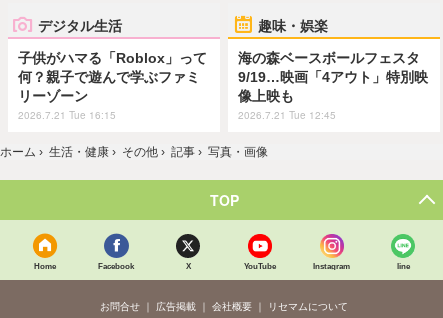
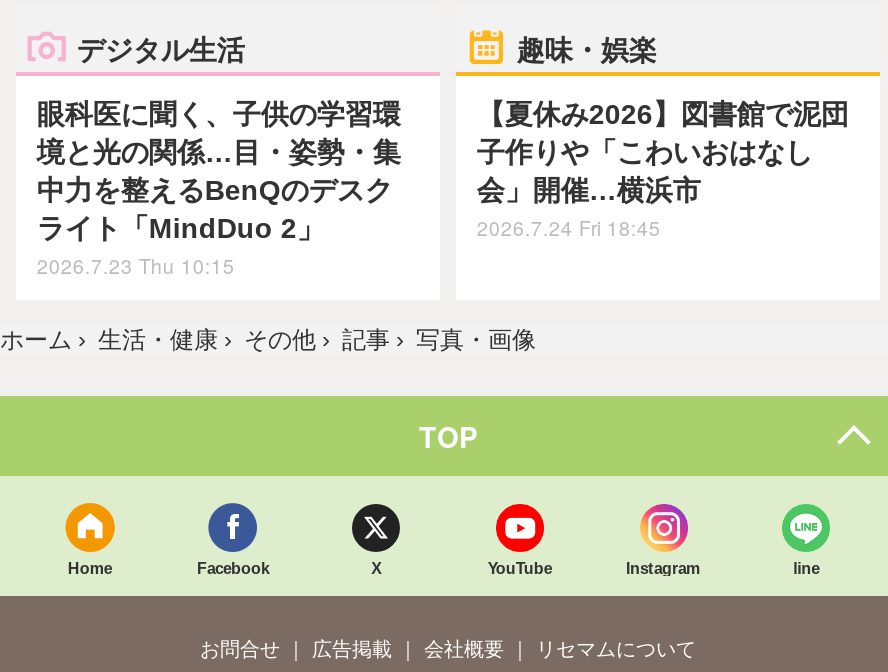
[18,50,207,122] 子供がハマる「Roblox」って | 何？親子で遊んで学ぶファミ | リーゾーン | 2026.7.21 Tue 16:15 -> [37,97,401,279] 眼科医に聞く、子供の学習環 | 境と光の関係…目・姿勢・集 | 中力を整えるBenQのデスク | ライト「MindDuo 2」 | 2026.7.23 Thu 10:15
[238,50,428,122] 海の森ベースボールフェスタ | 9/19…映画「4アウト」特別映 | 像上映も | 2026.7.21 Tue 12:45 -> [477,97,849,241] 【夏休み2026】図書館で泥団 | 子作りや「こわいおはなし | 会」開催…横浜市 | 2026.7.24 Fri 18:45

